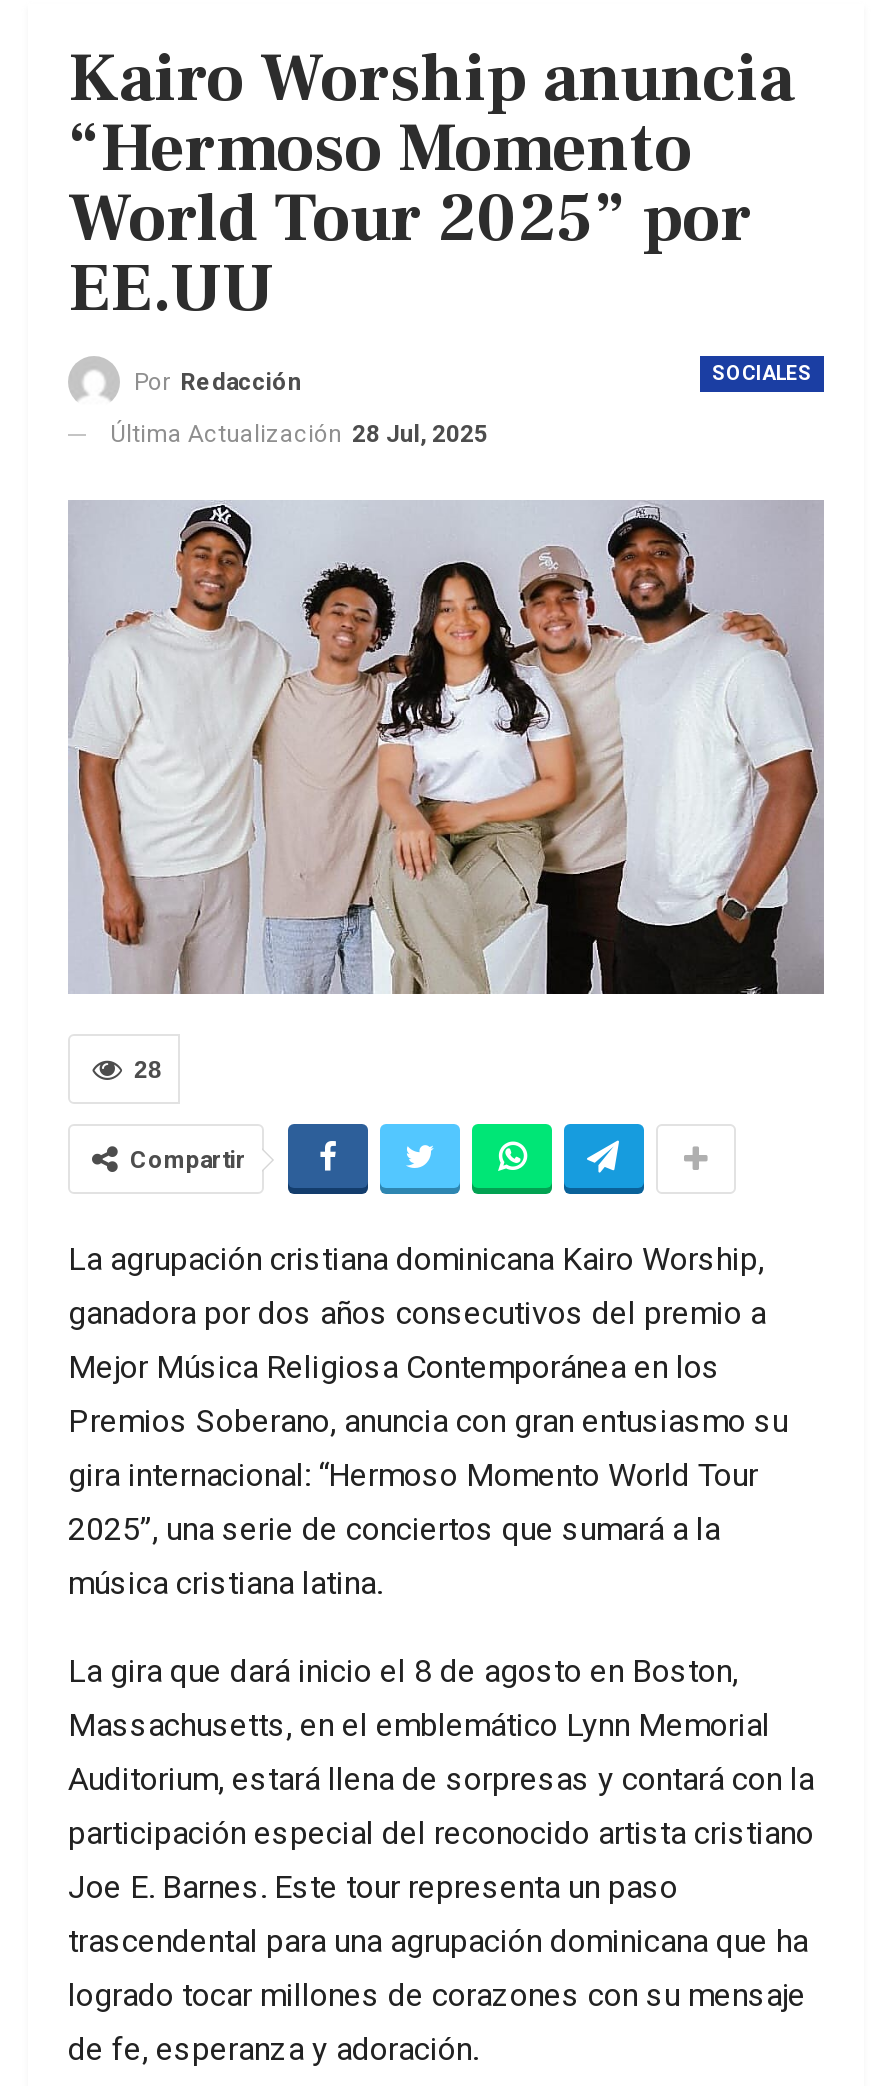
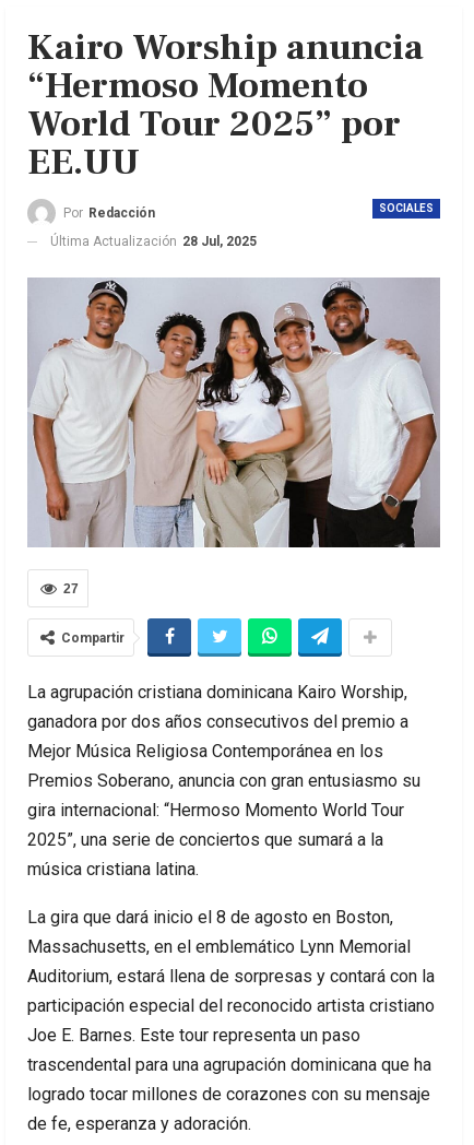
[134,1057,162,1085] 28 -> [63,582,79,597] 27

